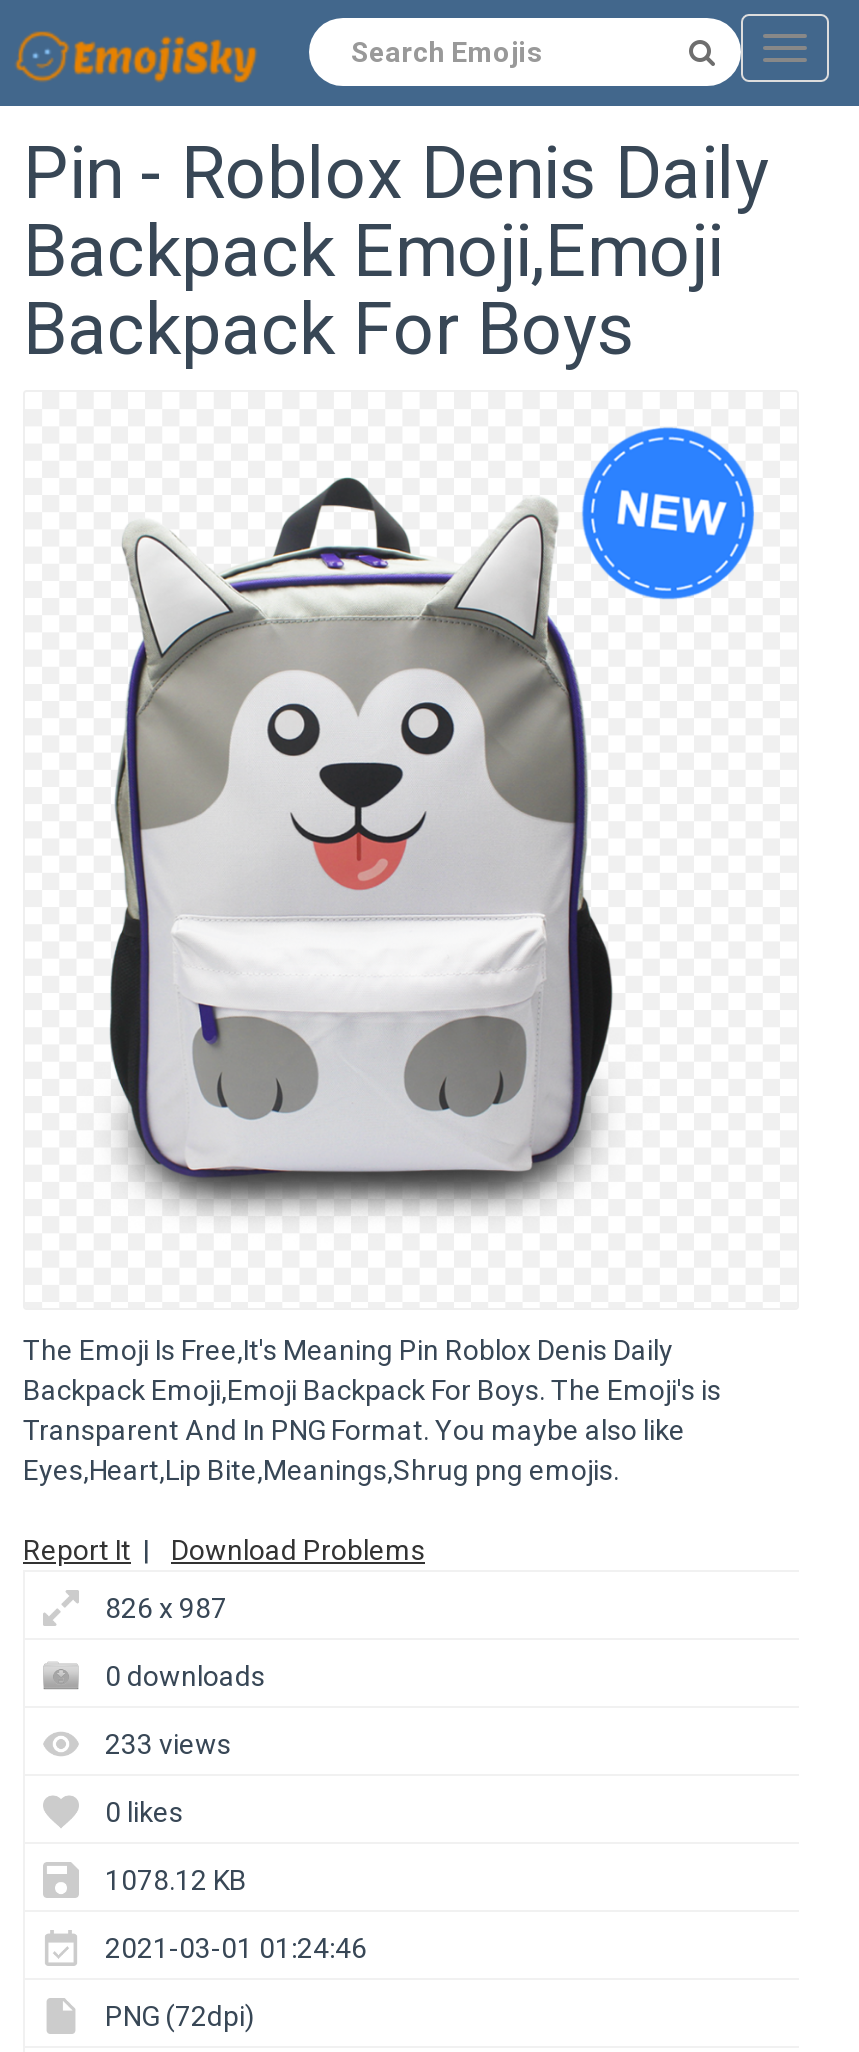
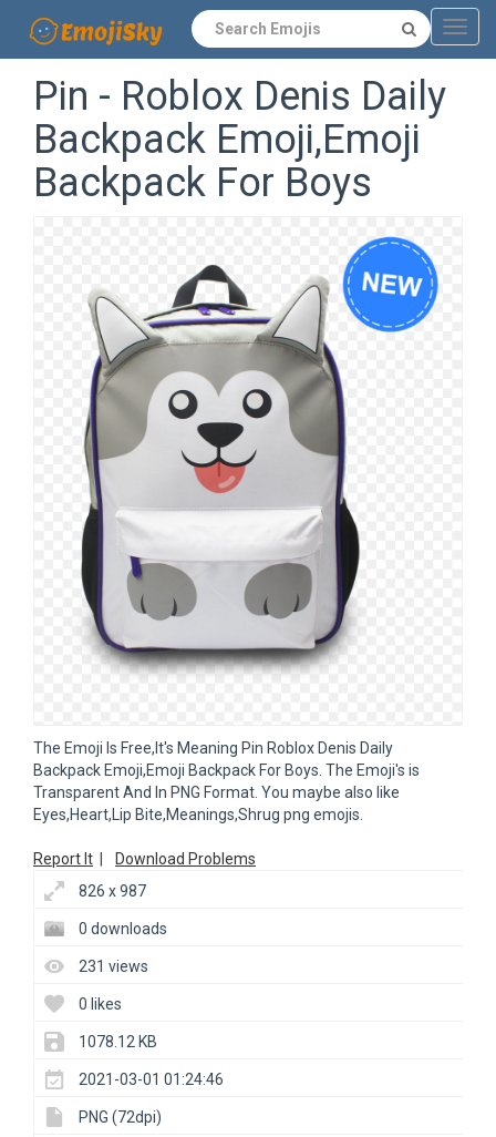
[105,1727,231,1759] 233 views -> [79,957,148,975] 231 views

